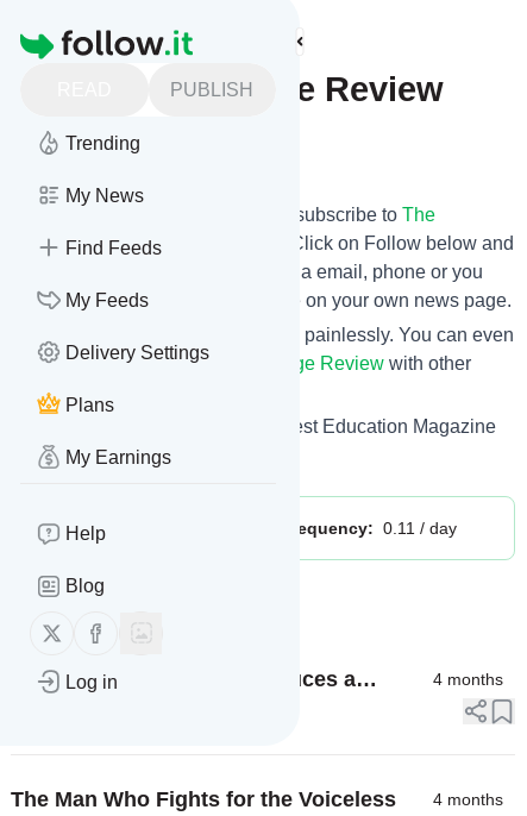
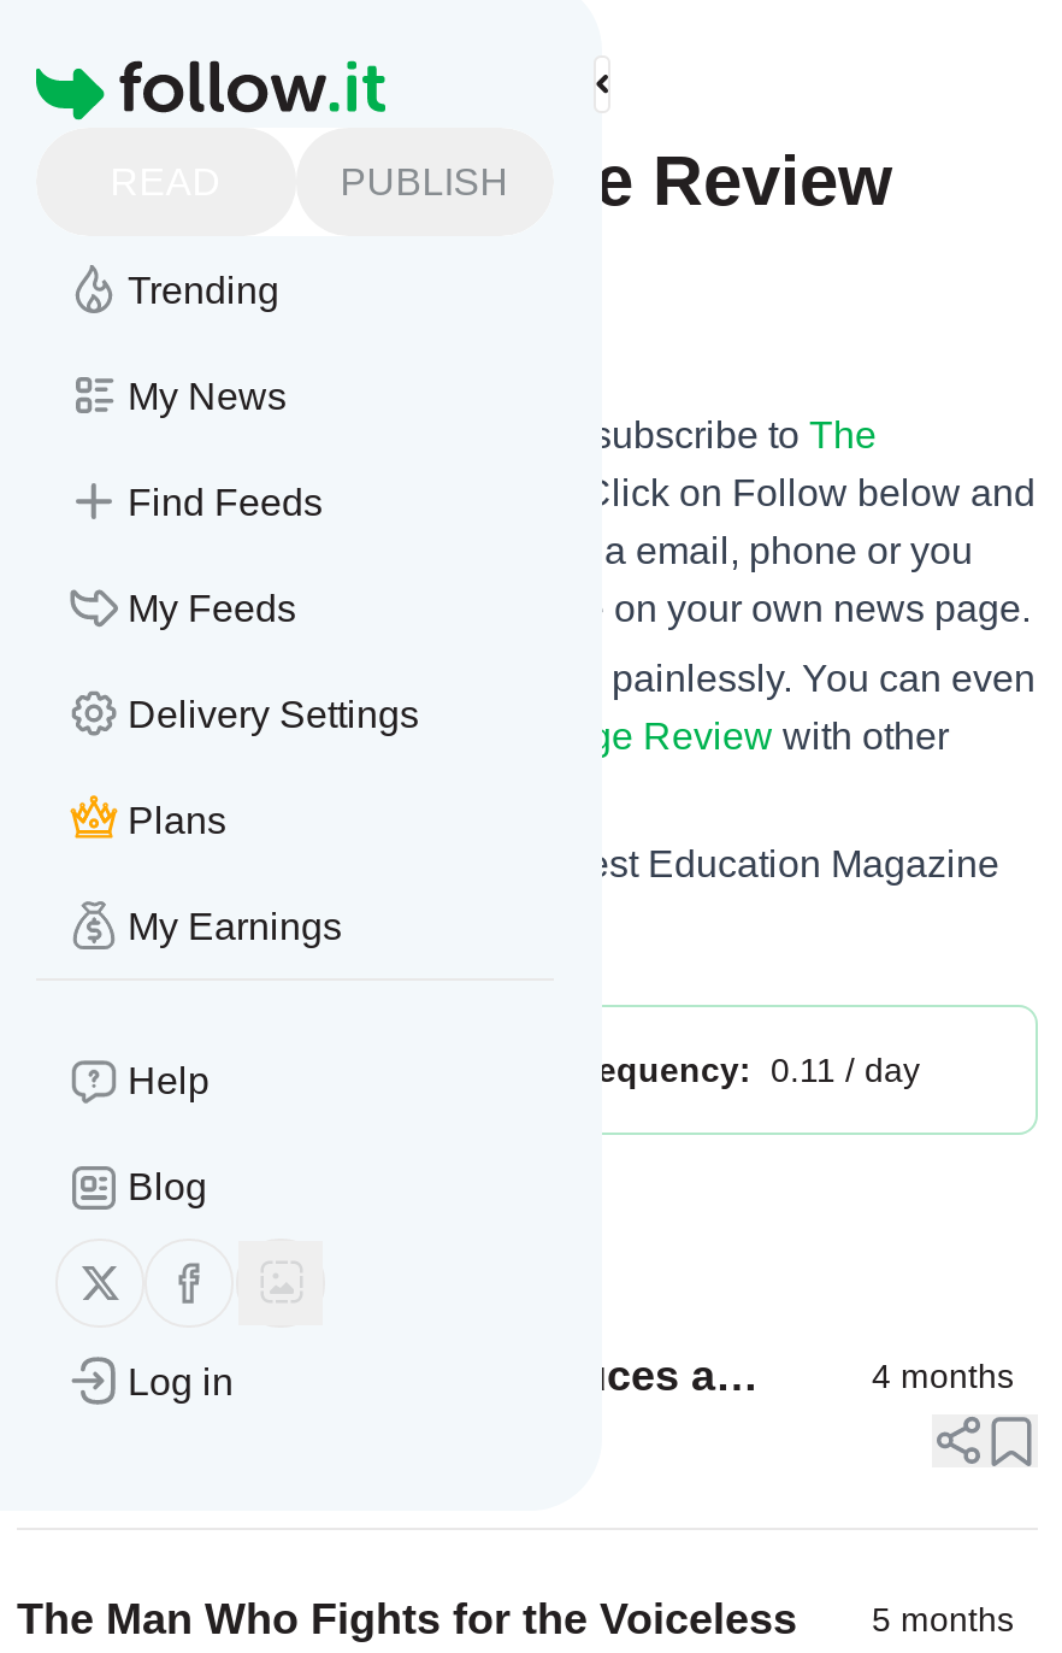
[11,787,503,811] The Man Who Fights for the Voiceless 4 months -> [17,1595,1014,1643] The Man Who Fights for the Voiceless 5 months

